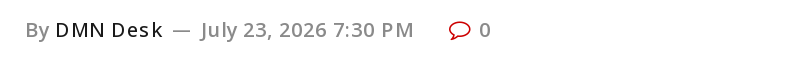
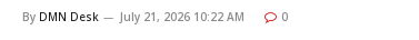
[25,15,413,43] By DMN Desk July 23, 2026 7:30 PM -> [22,9,245,24] By DMN Desk July 21, 2026 10:22 AM

